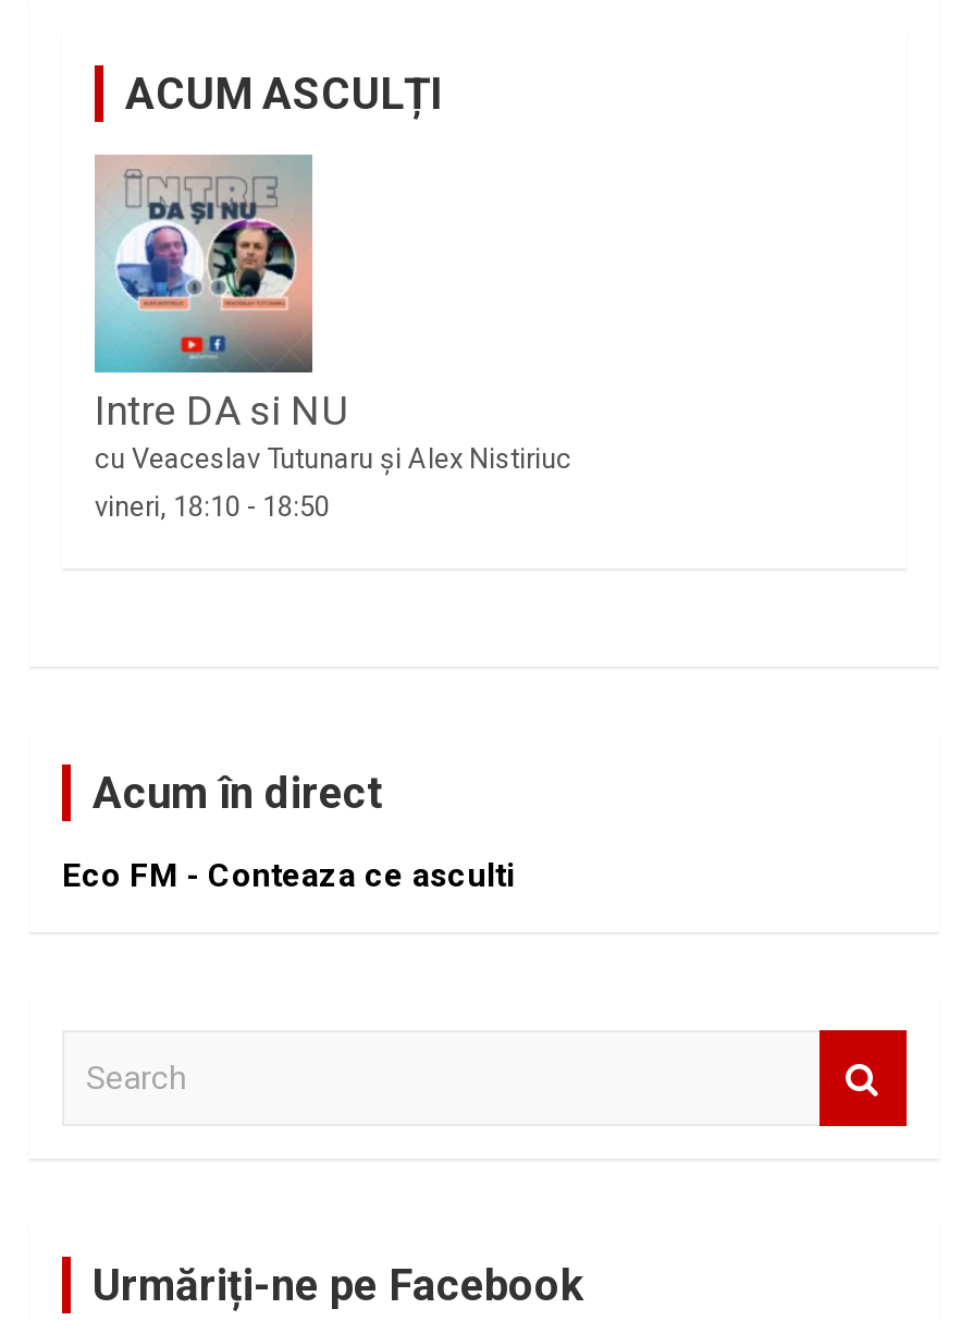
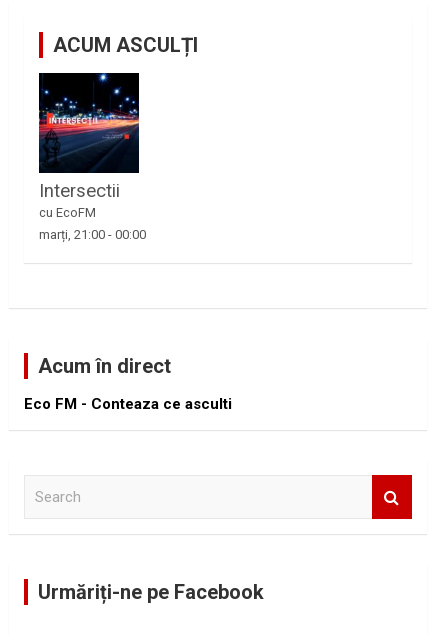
[93,155,571,474] [image] | Intre DA si NU | cu Veaceslav Tutunaru și Alex Nistiriuc -> [38,72,140,220] [image] | Intersectii | cu EcoFM
[95,490,330,522] vineri, 18:10 - 18:50 -> [39,227,146,242] marți, 21:00 - 00:00

